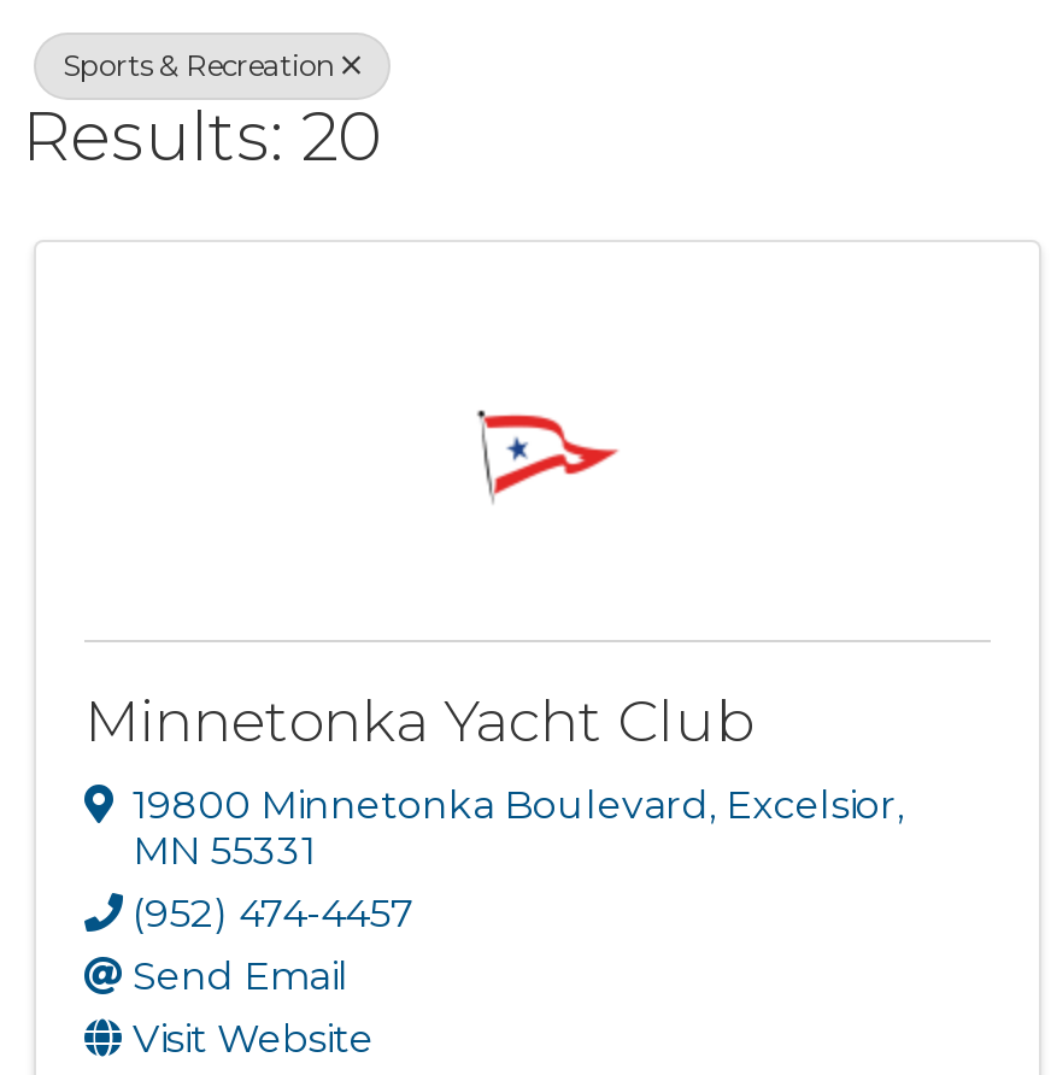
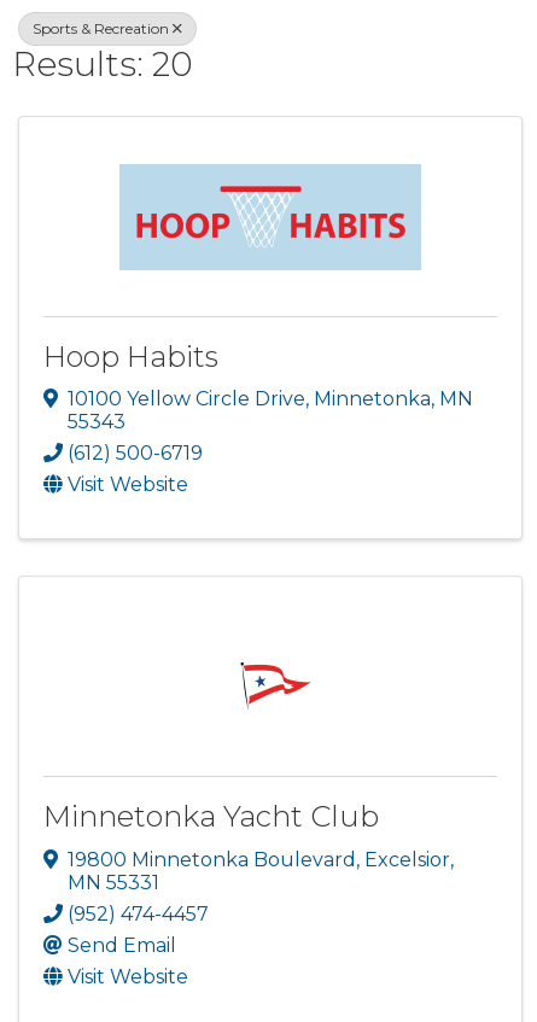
none -> [43,338,473,496] Hoop Habits | 10100 Yellow Circle Drive, Minnetonka, MN | 55343 | (612) 500-6719 | Visit Website
none -> [118,163,422,271] [image]

